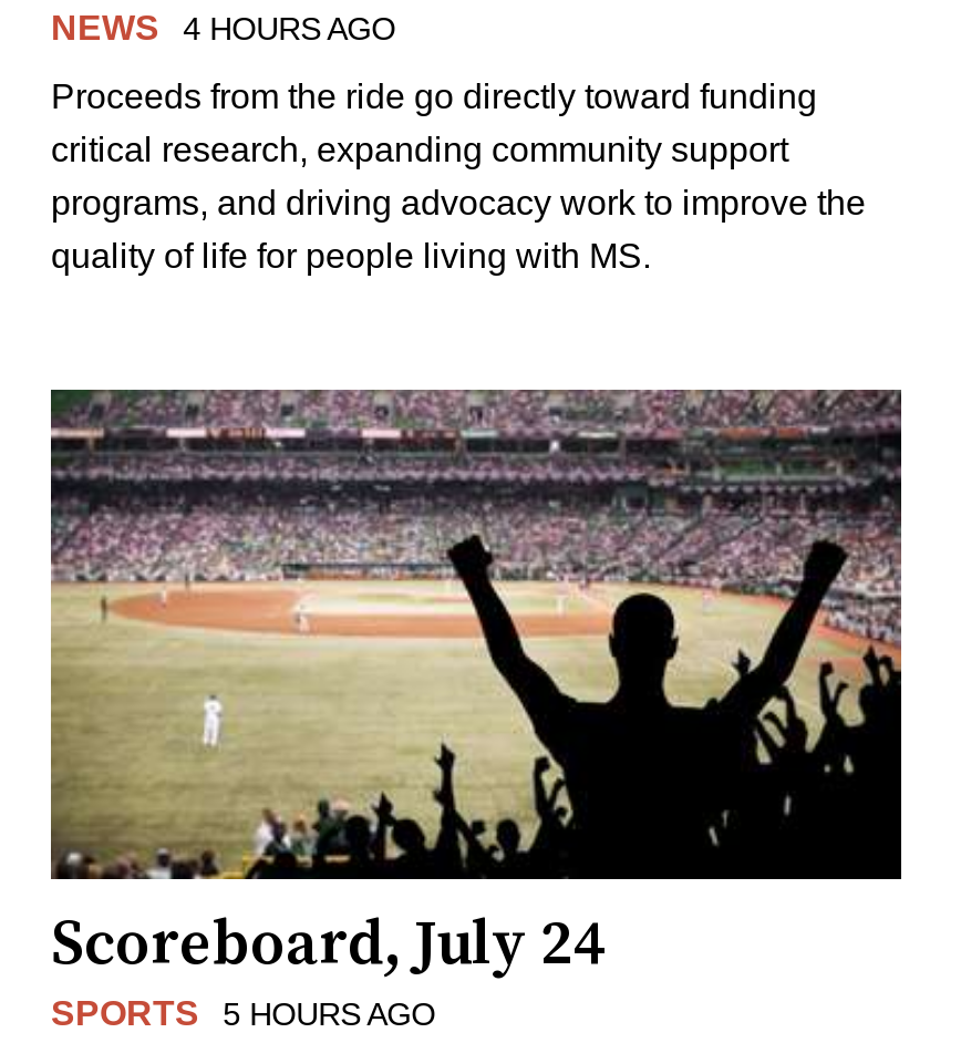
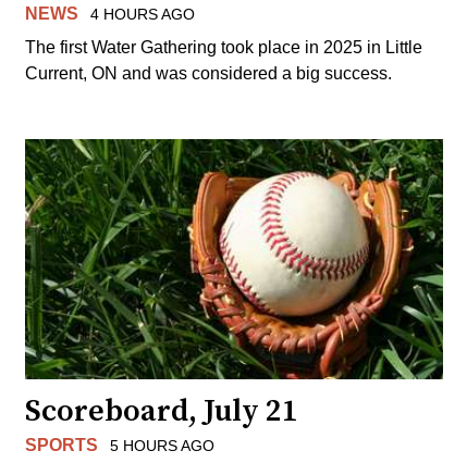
[51,76,866,273] Proceeds from the ride go directly toward funding | critical research, expanding community support | programs, and driving advocacy work to improve the | quality of life for people living with MS. -> [25,37,422,82] The first Water Gathering took place in 2025 in Little | Current, ON and was considered a big success.
[49,388,903,984] [image] | Scoreboard, July 24 -> [24,138,444,431] [image] | Scoreboard, July 21

